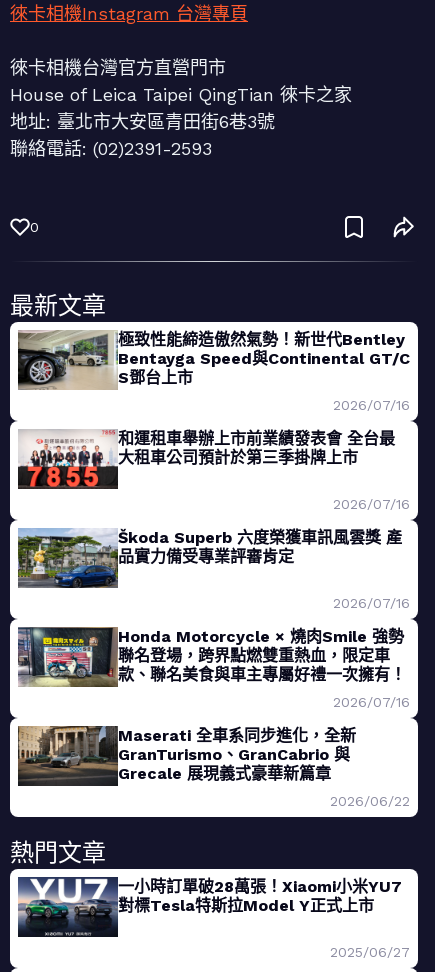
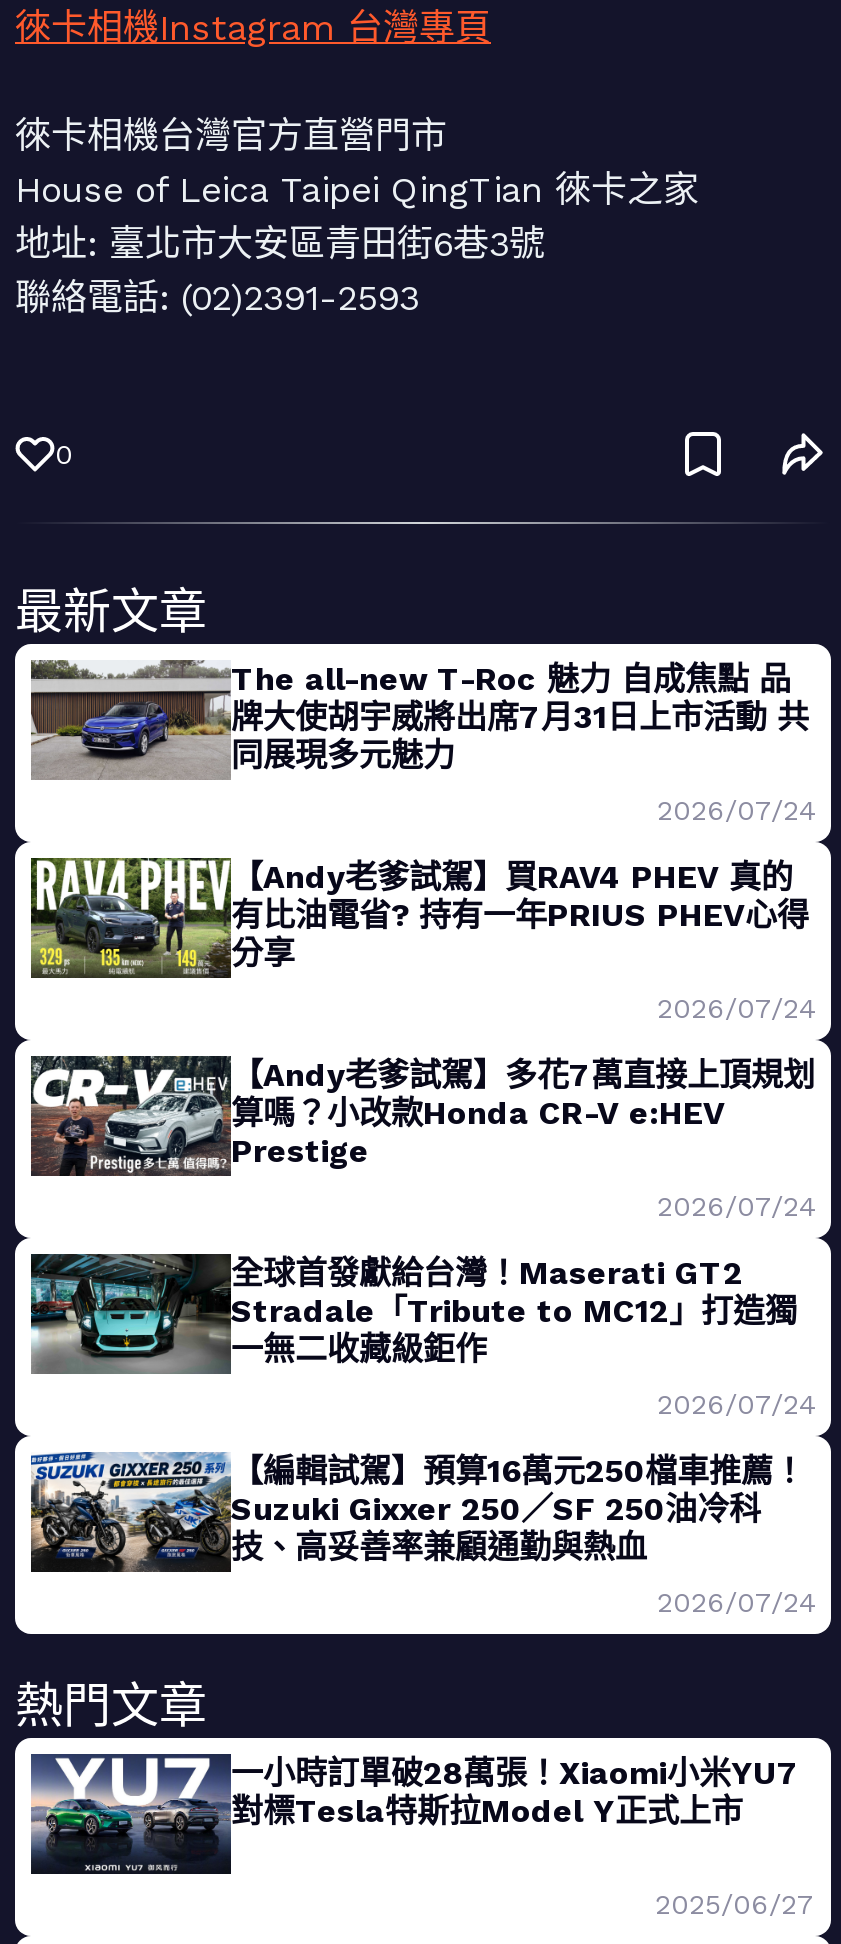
[18,330,410,390] [image] | 極致性能締造傲然氣勢！新世代Bentley | Bentayga Speed與Continental GT/C | S鄧台上市 -> [31,660,809,778] [image] | The all-new T-Roc 魅力 自成焦點 品 | 牌大使胡宇威將出席7月31日上市活動 共 | 同展現多元魅力
[333,397,410,413] 2026/07/16 -> [657,794,815,826] 2026/07/24
[17,429,395,488] [image] | 和運租車舉辦上市前業績發表會 全台最 | 大租車公司預計於第三季掛牌上市 -> [29,856,809,976] [image] | 【Andy老爹試駕】買RAV4 PHEV 真的 | 有比油電省? 持有一年PRIUS PHEV心得 | 分享
[333,496,410,512] 2026/07/16 -> [657,992,815,1024] 2026/07/24
[18,528,402,589] [image] | Škoda Superb 六度榮獲車訊風雲獎 產 | 品實力備受專業評審肯定 -> [29,1054,815,1178] [image] | 【Andy老爹試駕】多花7萬直接上頂規划 | 算嗎？小改款Honda CR-V e:HEV | Prestige
[333,595,410,611] 2026/07/16 -> [657,1190,815,1222] 2026/07/24
[17,626,406,687] [image] | Honda Motorcycle × 燒肉Smile 強勢 | 聯名登場，跨界點燃雙重熱血，限定車 | 款、聯名美食與車主專屬好禮一次擁有！ -> [31,1252,797,1374] [image] | 全球首發獻給台灣！Maserati GT2 | Stradale「Tribute to MC12」打造獨 | 一無二收藏級鉅作
[333,694,410,710] 2026/07/16 -> [657,1388,815,1420] 2026/07/24
[17,725,356,785] [image] | Maserati 全車系同步進化，全新 | GranTurismo、GranCabrio 與 | Grecale 展現義式豪華新篇章 -> [29,1450,805,1572] [image] | 【編輯試駕】預算16萬元250檔車推薦！ | Suzuki Gixxer 250／SF 250油冷科 | 技、高妥善率兼顧通勤與熱血
[330,793,410,809] 2026/06/22 -> [657,1586,815,1618] 2026/07/24

